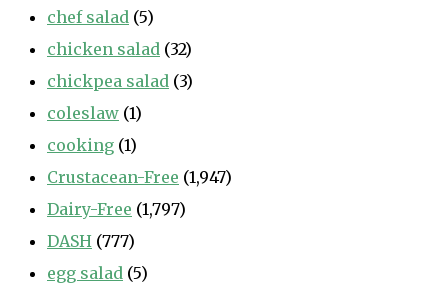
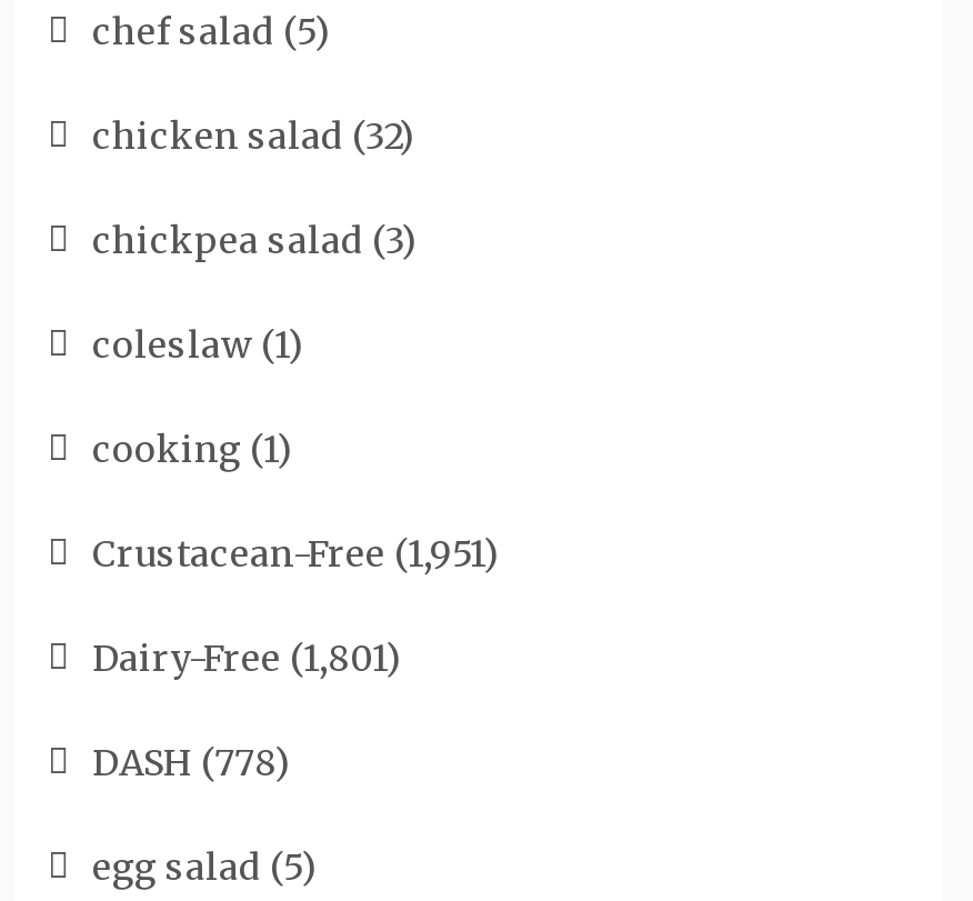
[47,167,232,187] Crustacean-Free (1,947) -> [92,532,499,576] Crustacean-Free (1,951)
[47,199,186,219] Dairy-Free (1,797) -> [92,636,401,681] Dairy-Free (1,801)
[47,231,135,251] DASH (777) -> [92,741,290,785] DASH (778)

